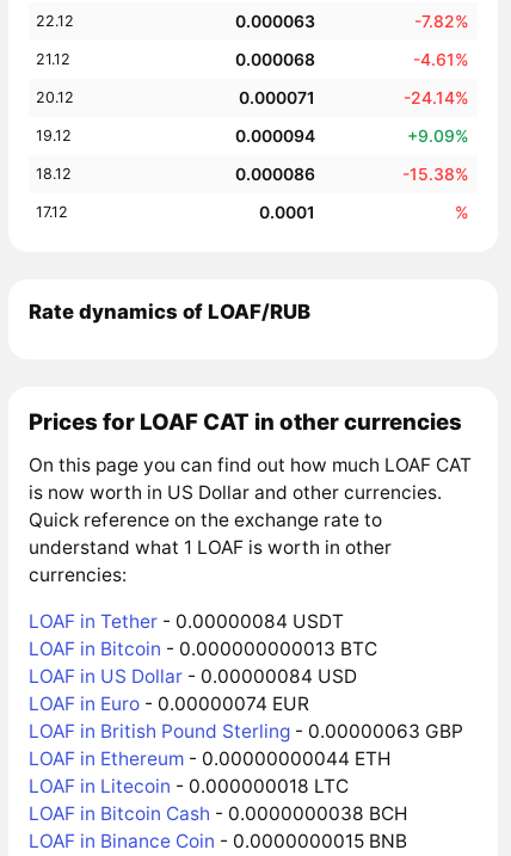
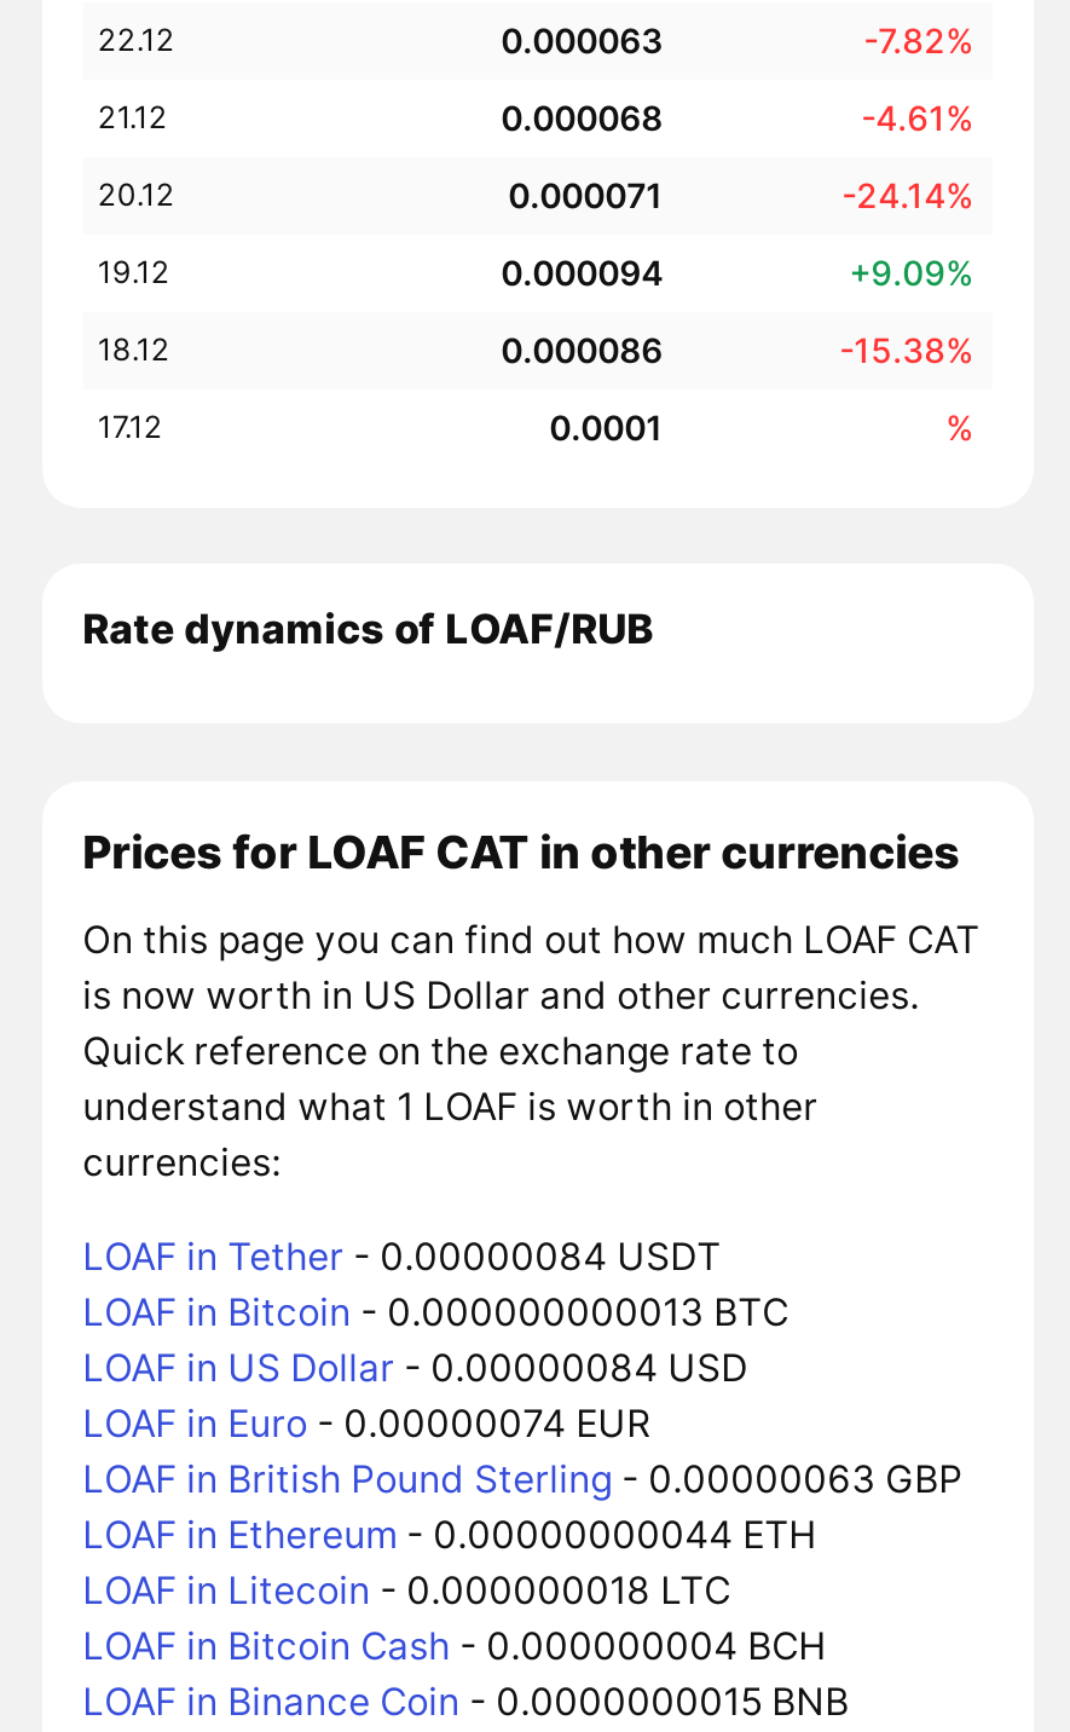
[28,802,407,824] LOAF in Bitcoin Cash - 0.0000000038 BCH -> [82,1622,825,1668] LOAF in Bitcoin Cash - 0.000000004 BCH

